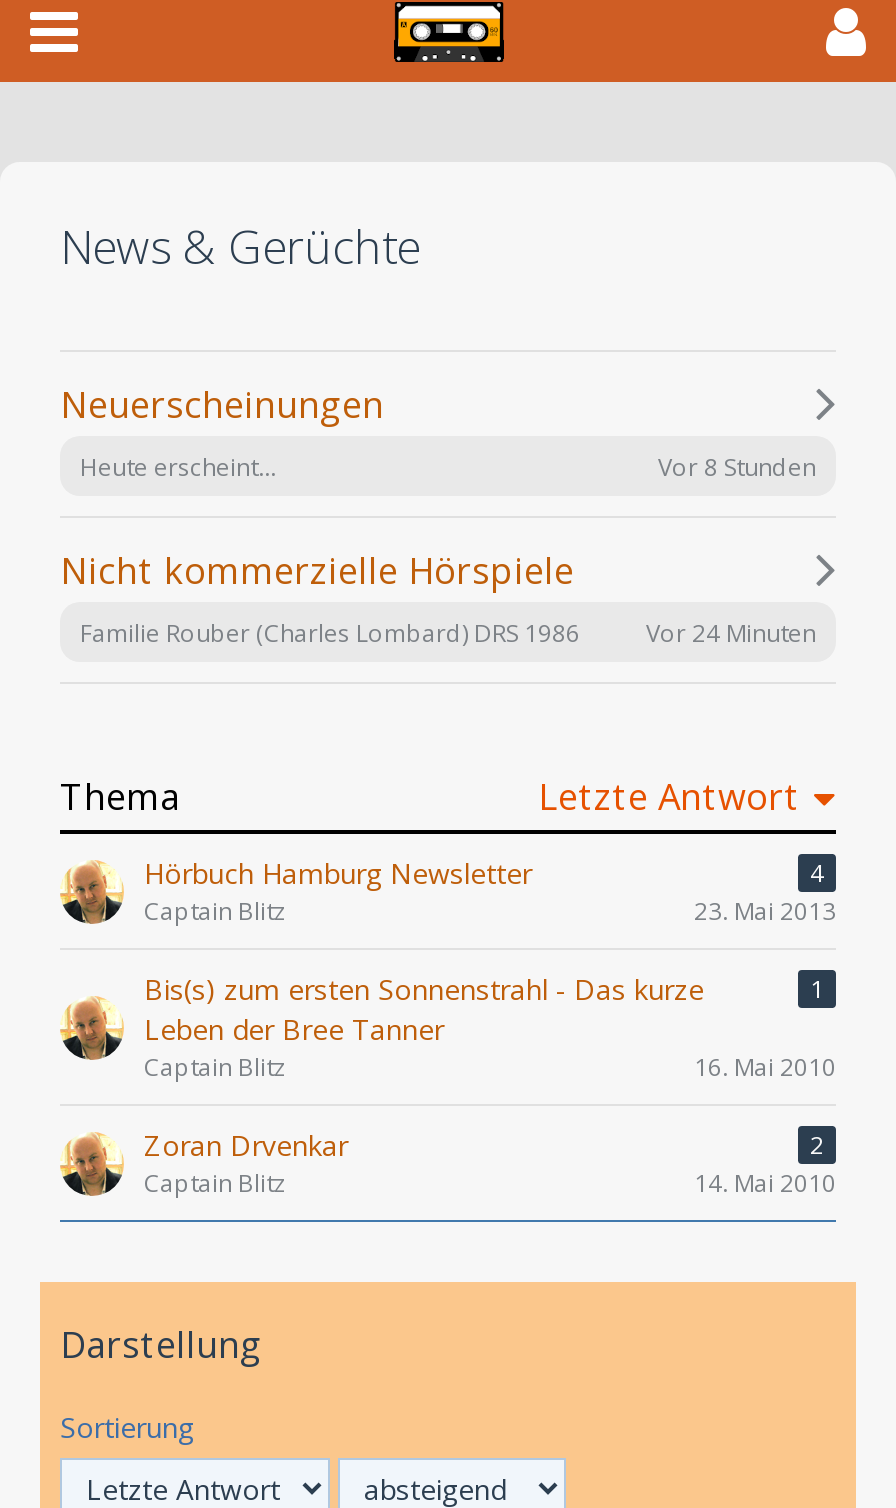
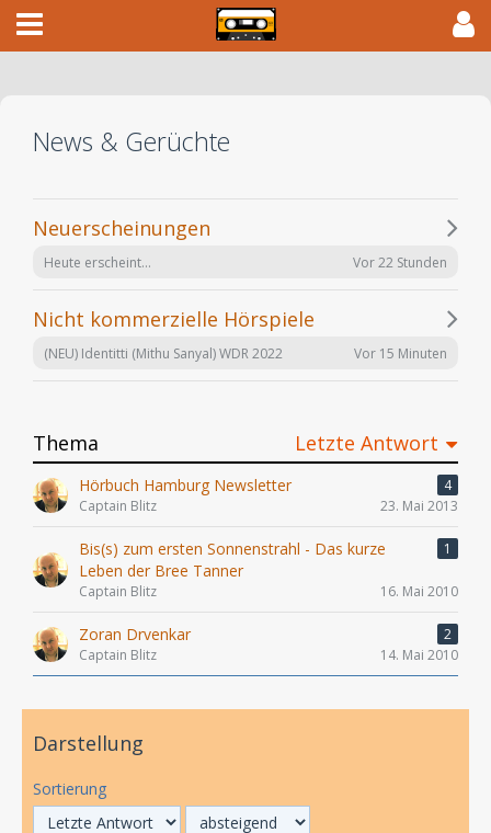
[658,449,816,483] Vor 8 Stunden -> [353,253,447,271] Vor 22 Stunden
[80,615,816,650] Familie Rouber (Charles Lombard) DRS 1986 | Vor 24 Minuten -> [44,344,447,363] (NEU) Identitti (Mithu Sanyal) WDR 2022 | Vor 15 Minuten

